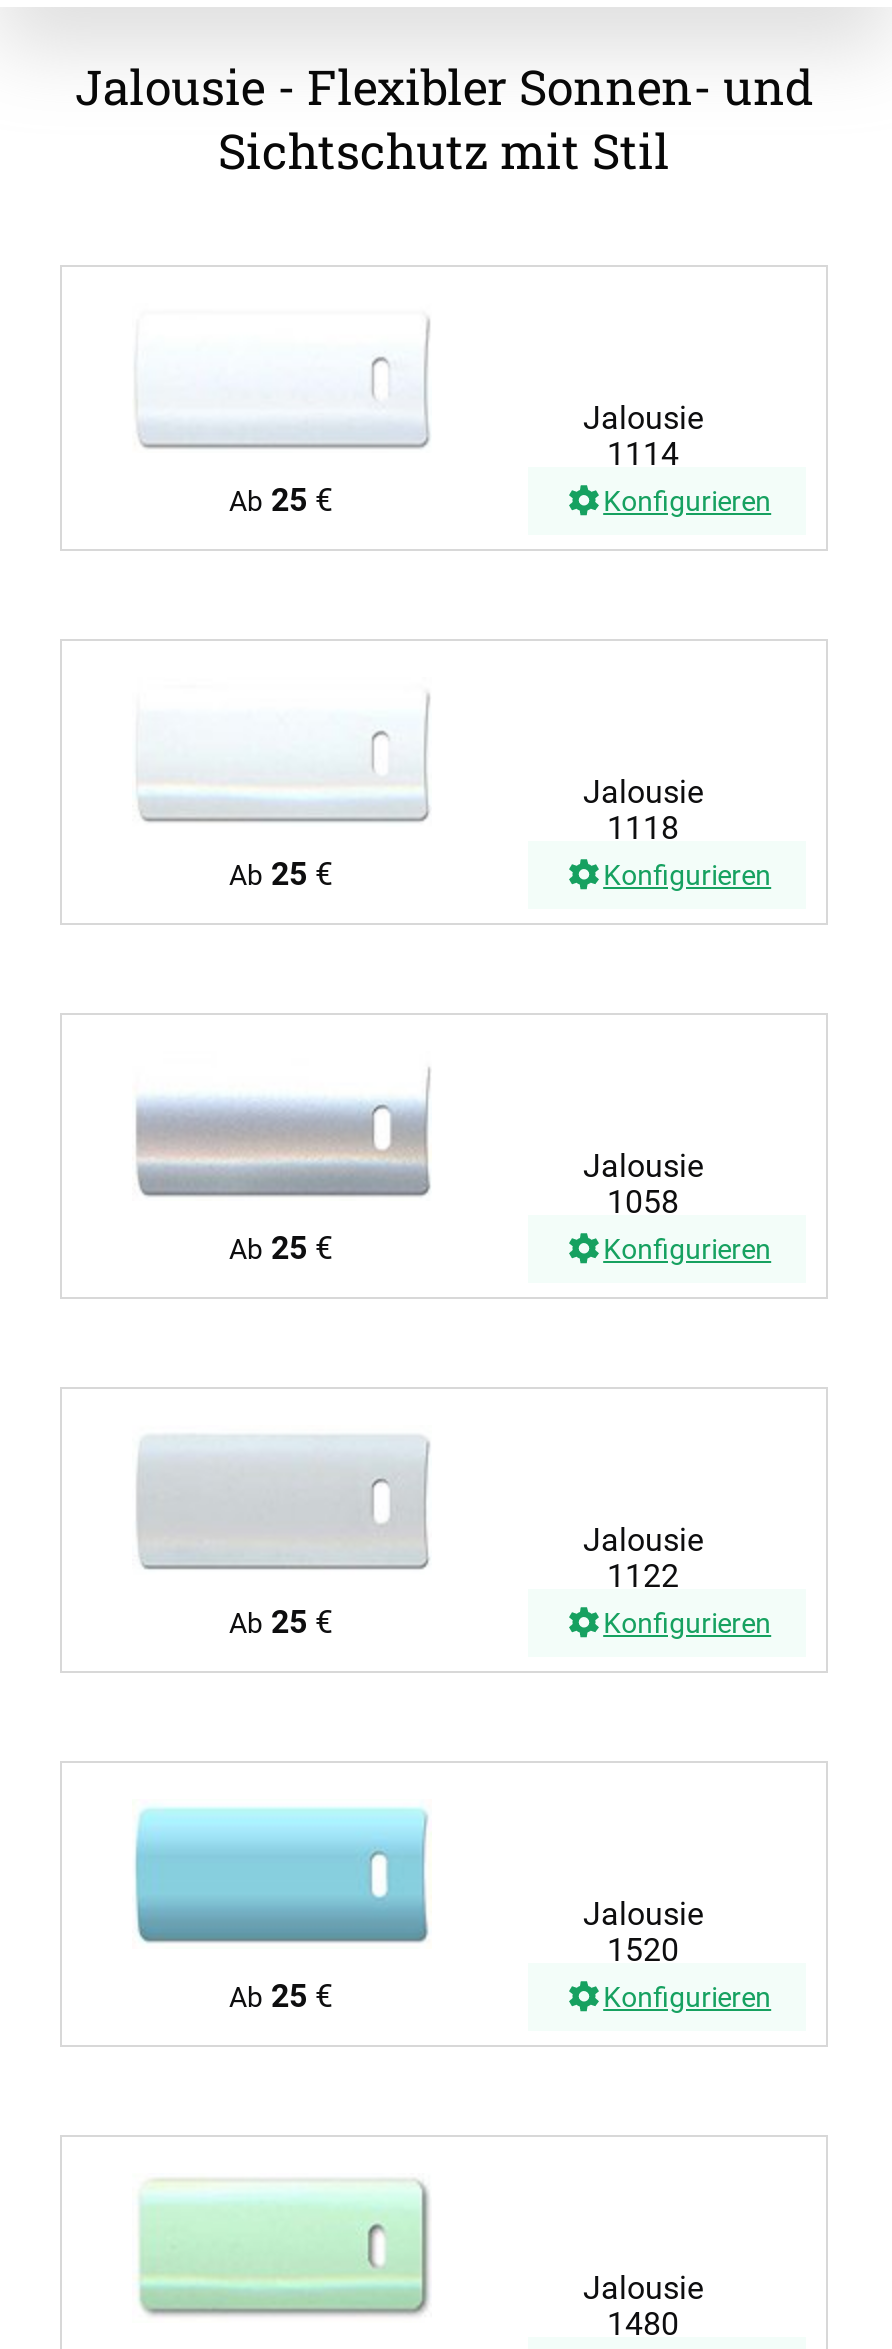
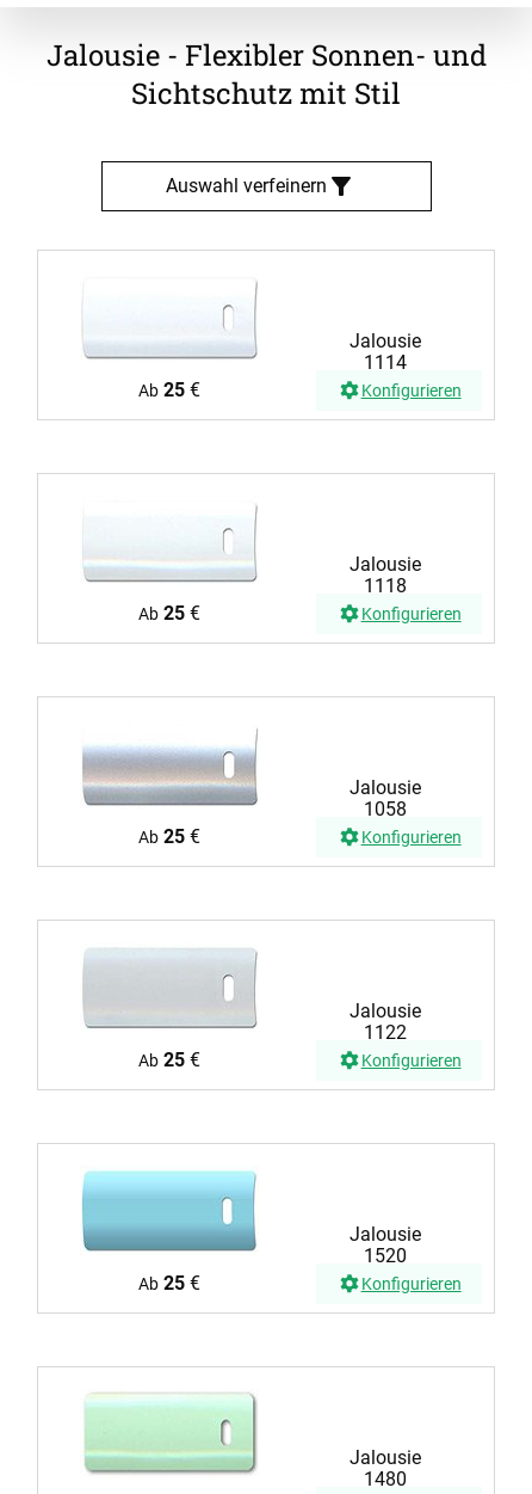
none -> [165,174,326,197] Auswahl verfeinern

